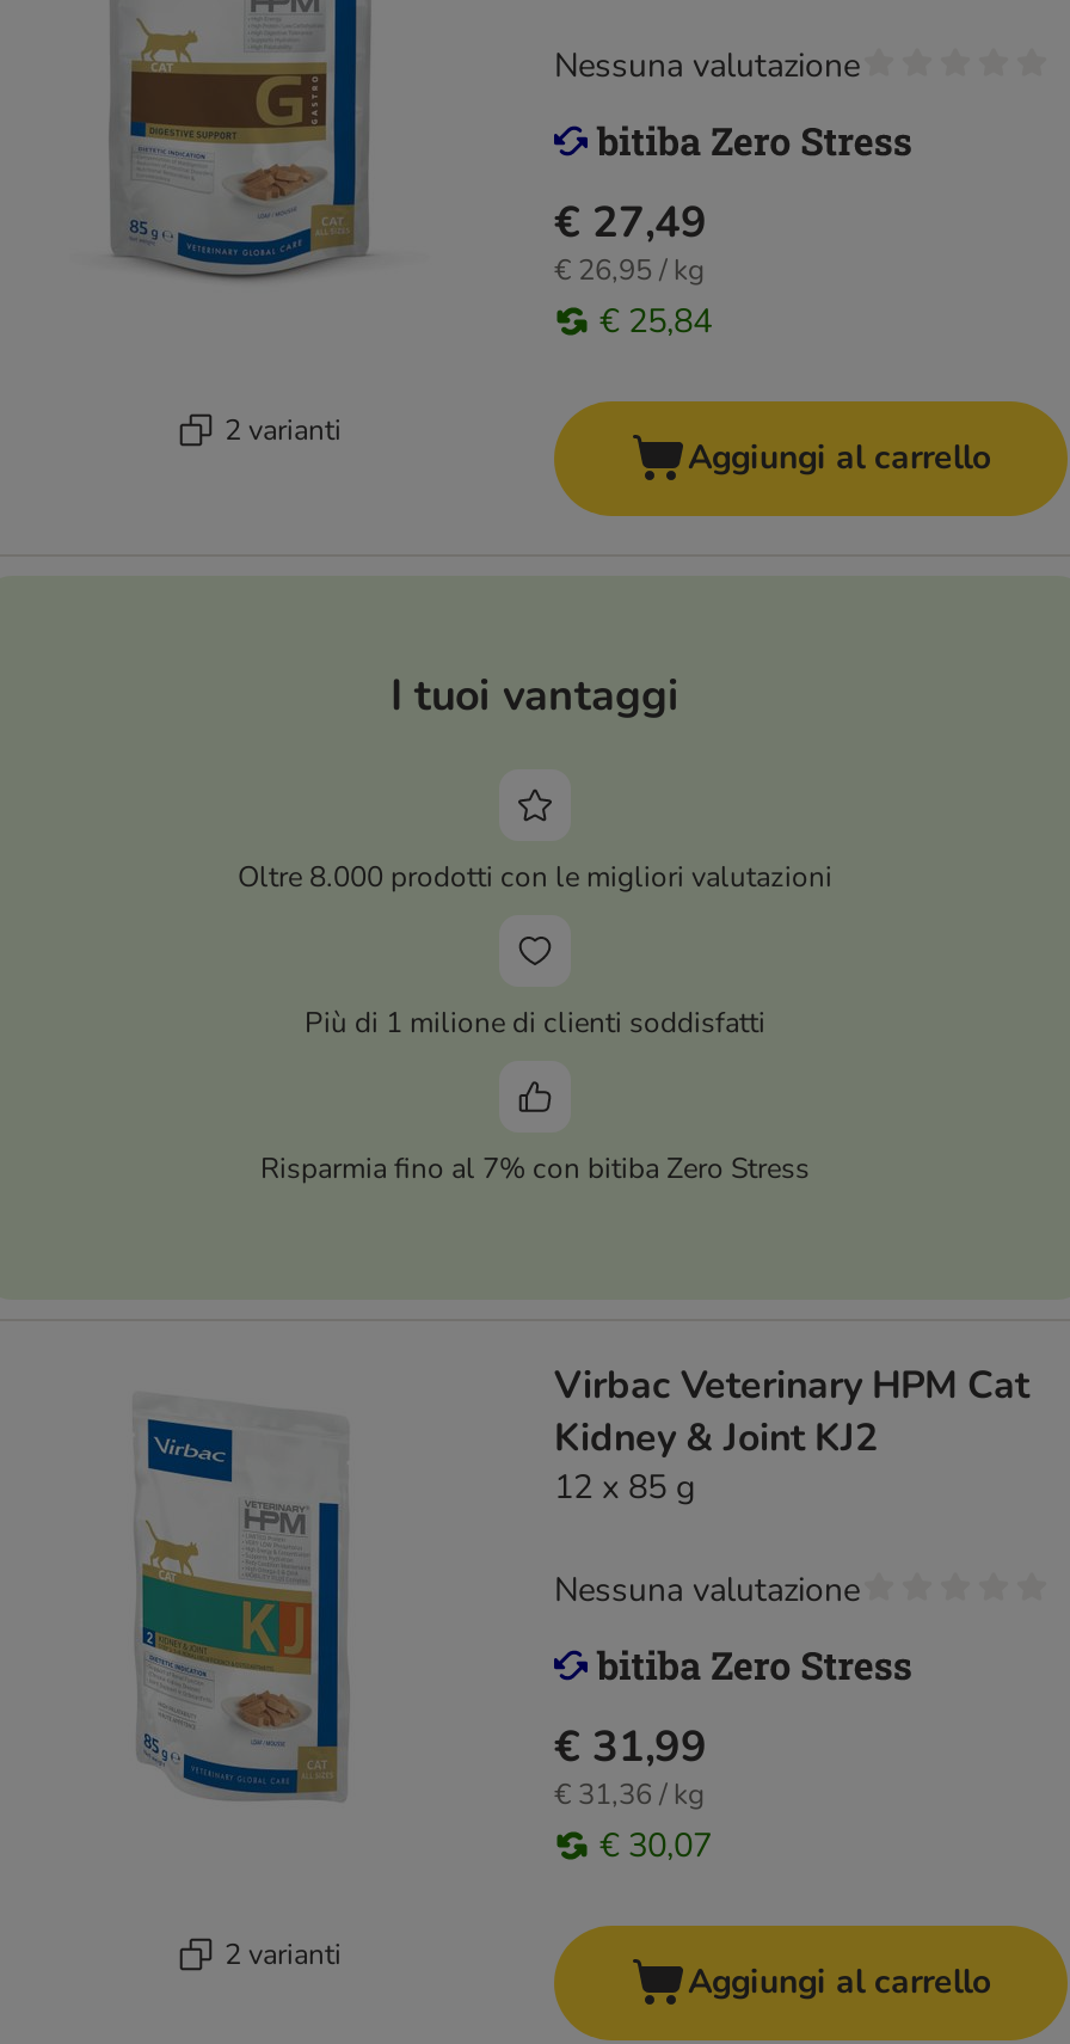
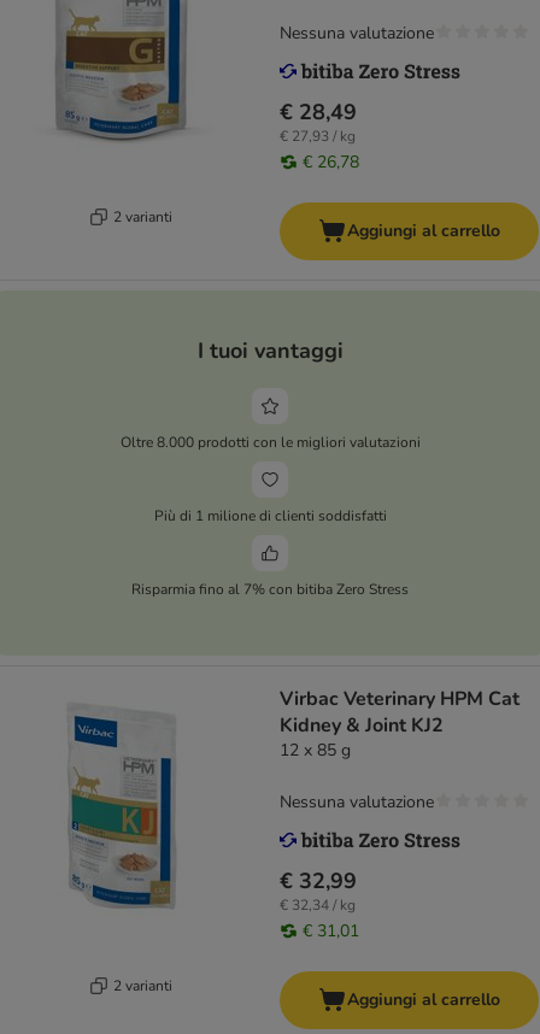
[554,194,707,251] € 27,49 -> [280,98,357,127] € 28,49
[554,251,705,289] € 26,95 / kg -> [280,127,356,146] € 27,93 / kg
[599,299,712,344] € 25,84 -> [303,151,359,174] € 26,78
[554,1718,707,1775] € 31,99 -> [280,867,357,896] € 32,99
[554,1775,705,1814] € 31,36 / kg -> [280,896,356,915] € 32,34 / kg
[599,1823,712,1869] € 30,07 -> [303,920,359,943] € 31,01

